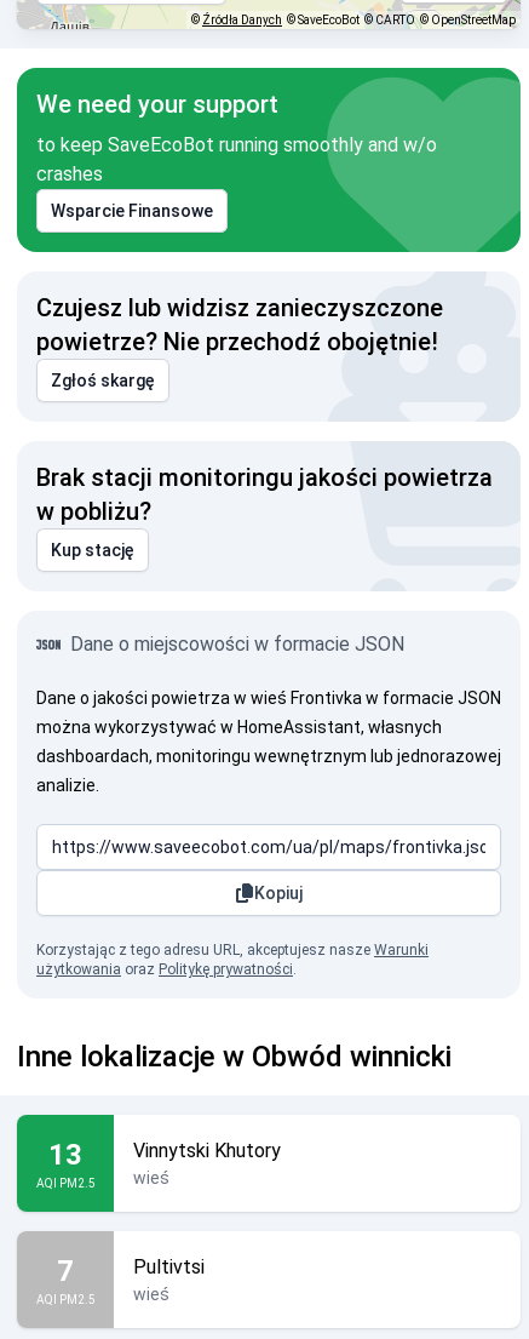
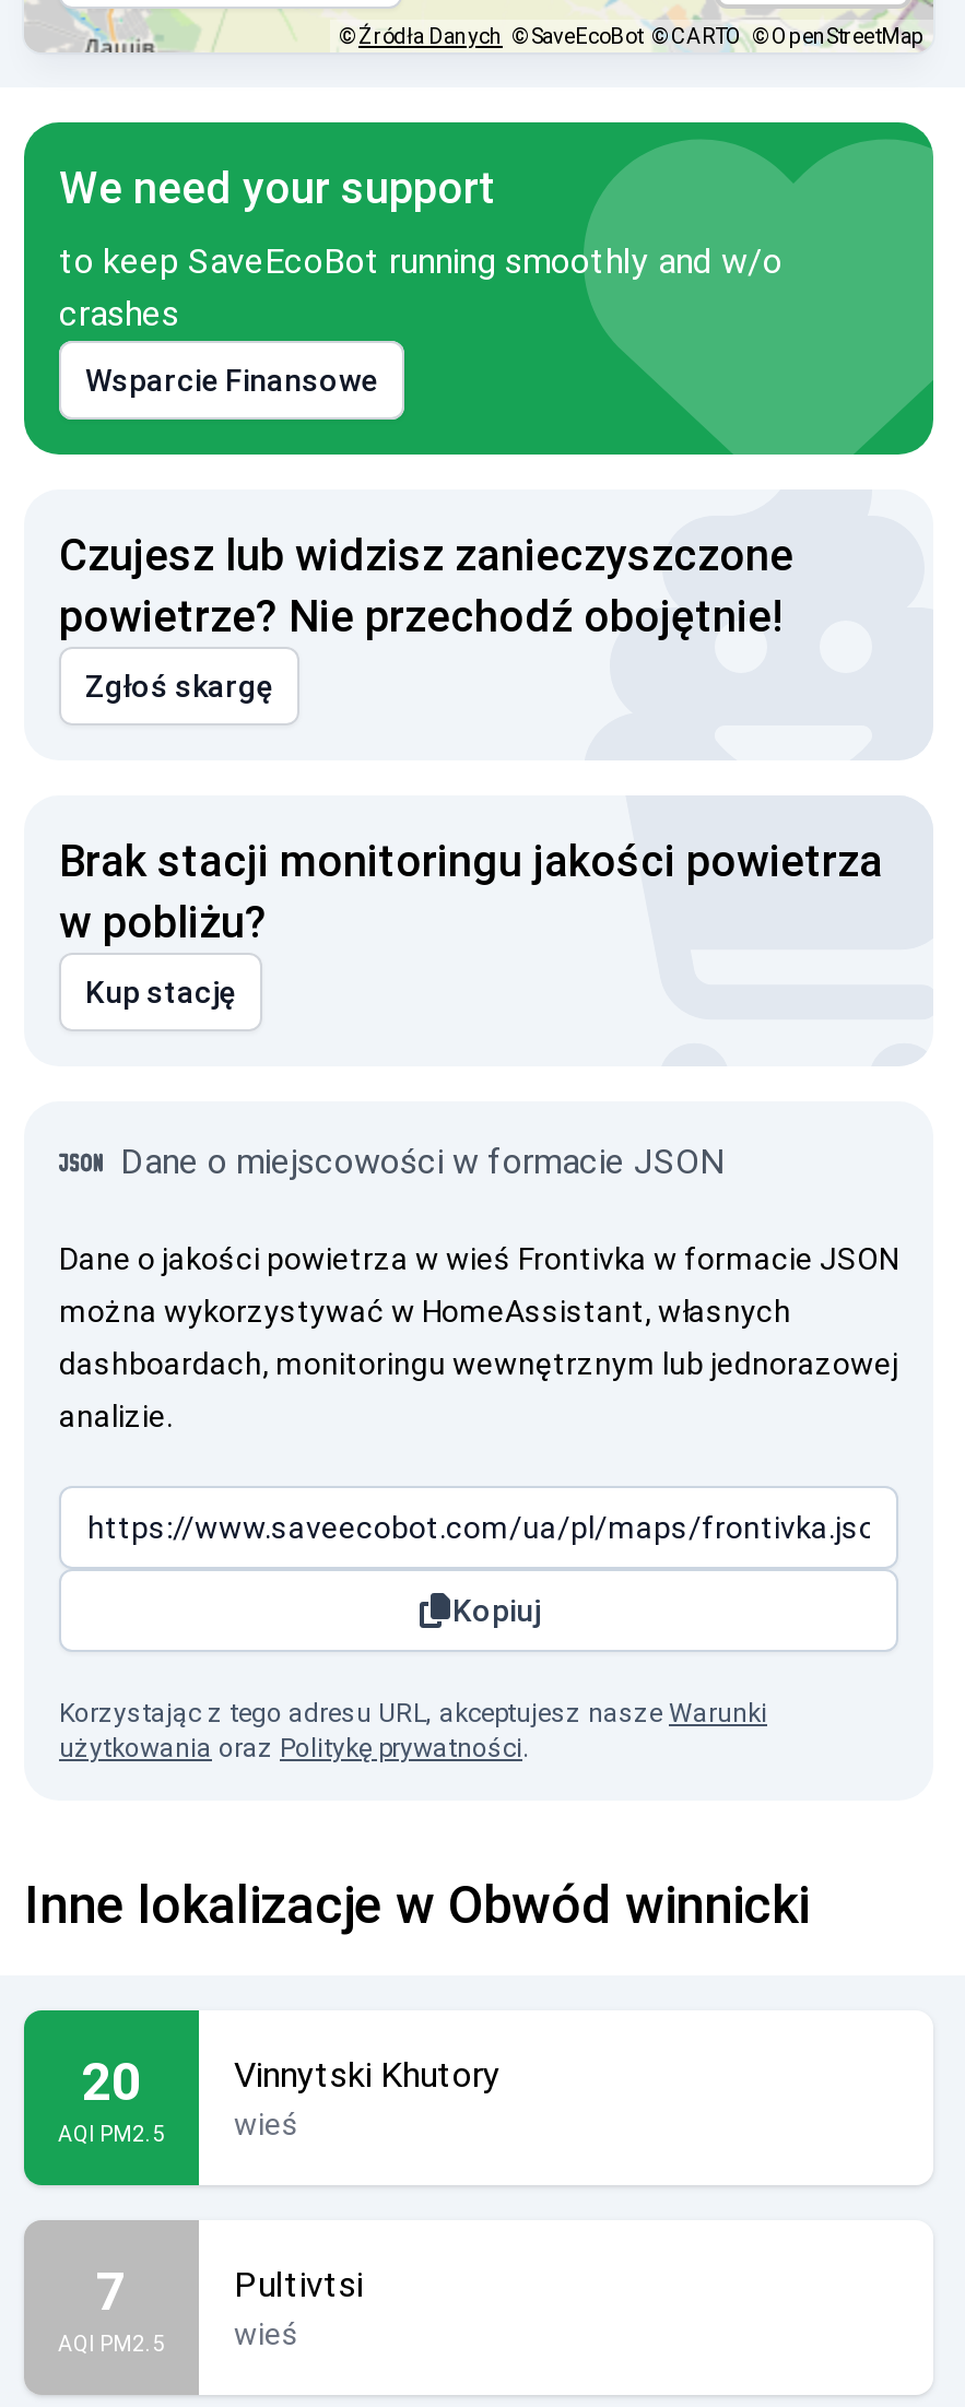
[48,1137,82,1171] 13 -> [81,2051,142,2112] 20

